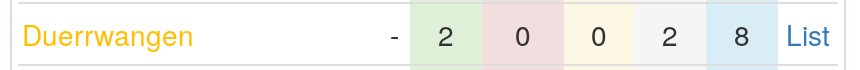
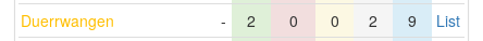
[734,14,750,54] 8 -> [408,10,417,31] 9

